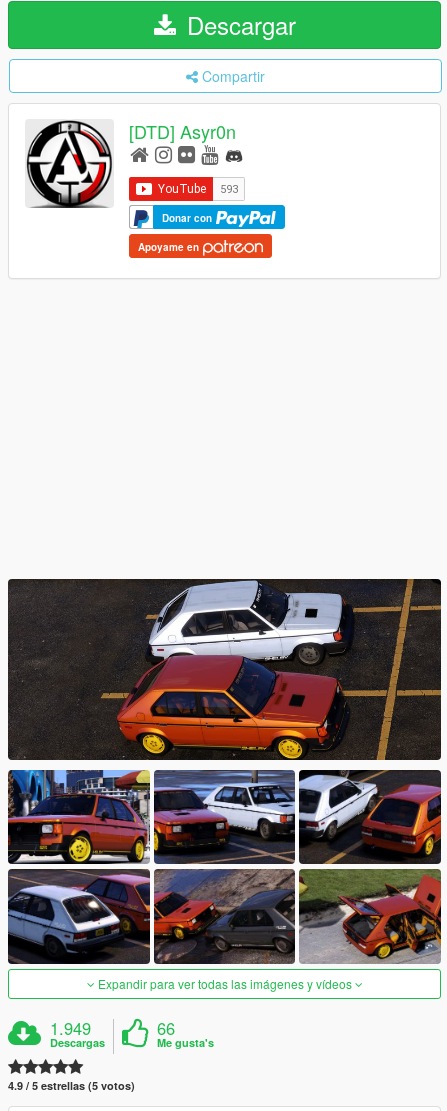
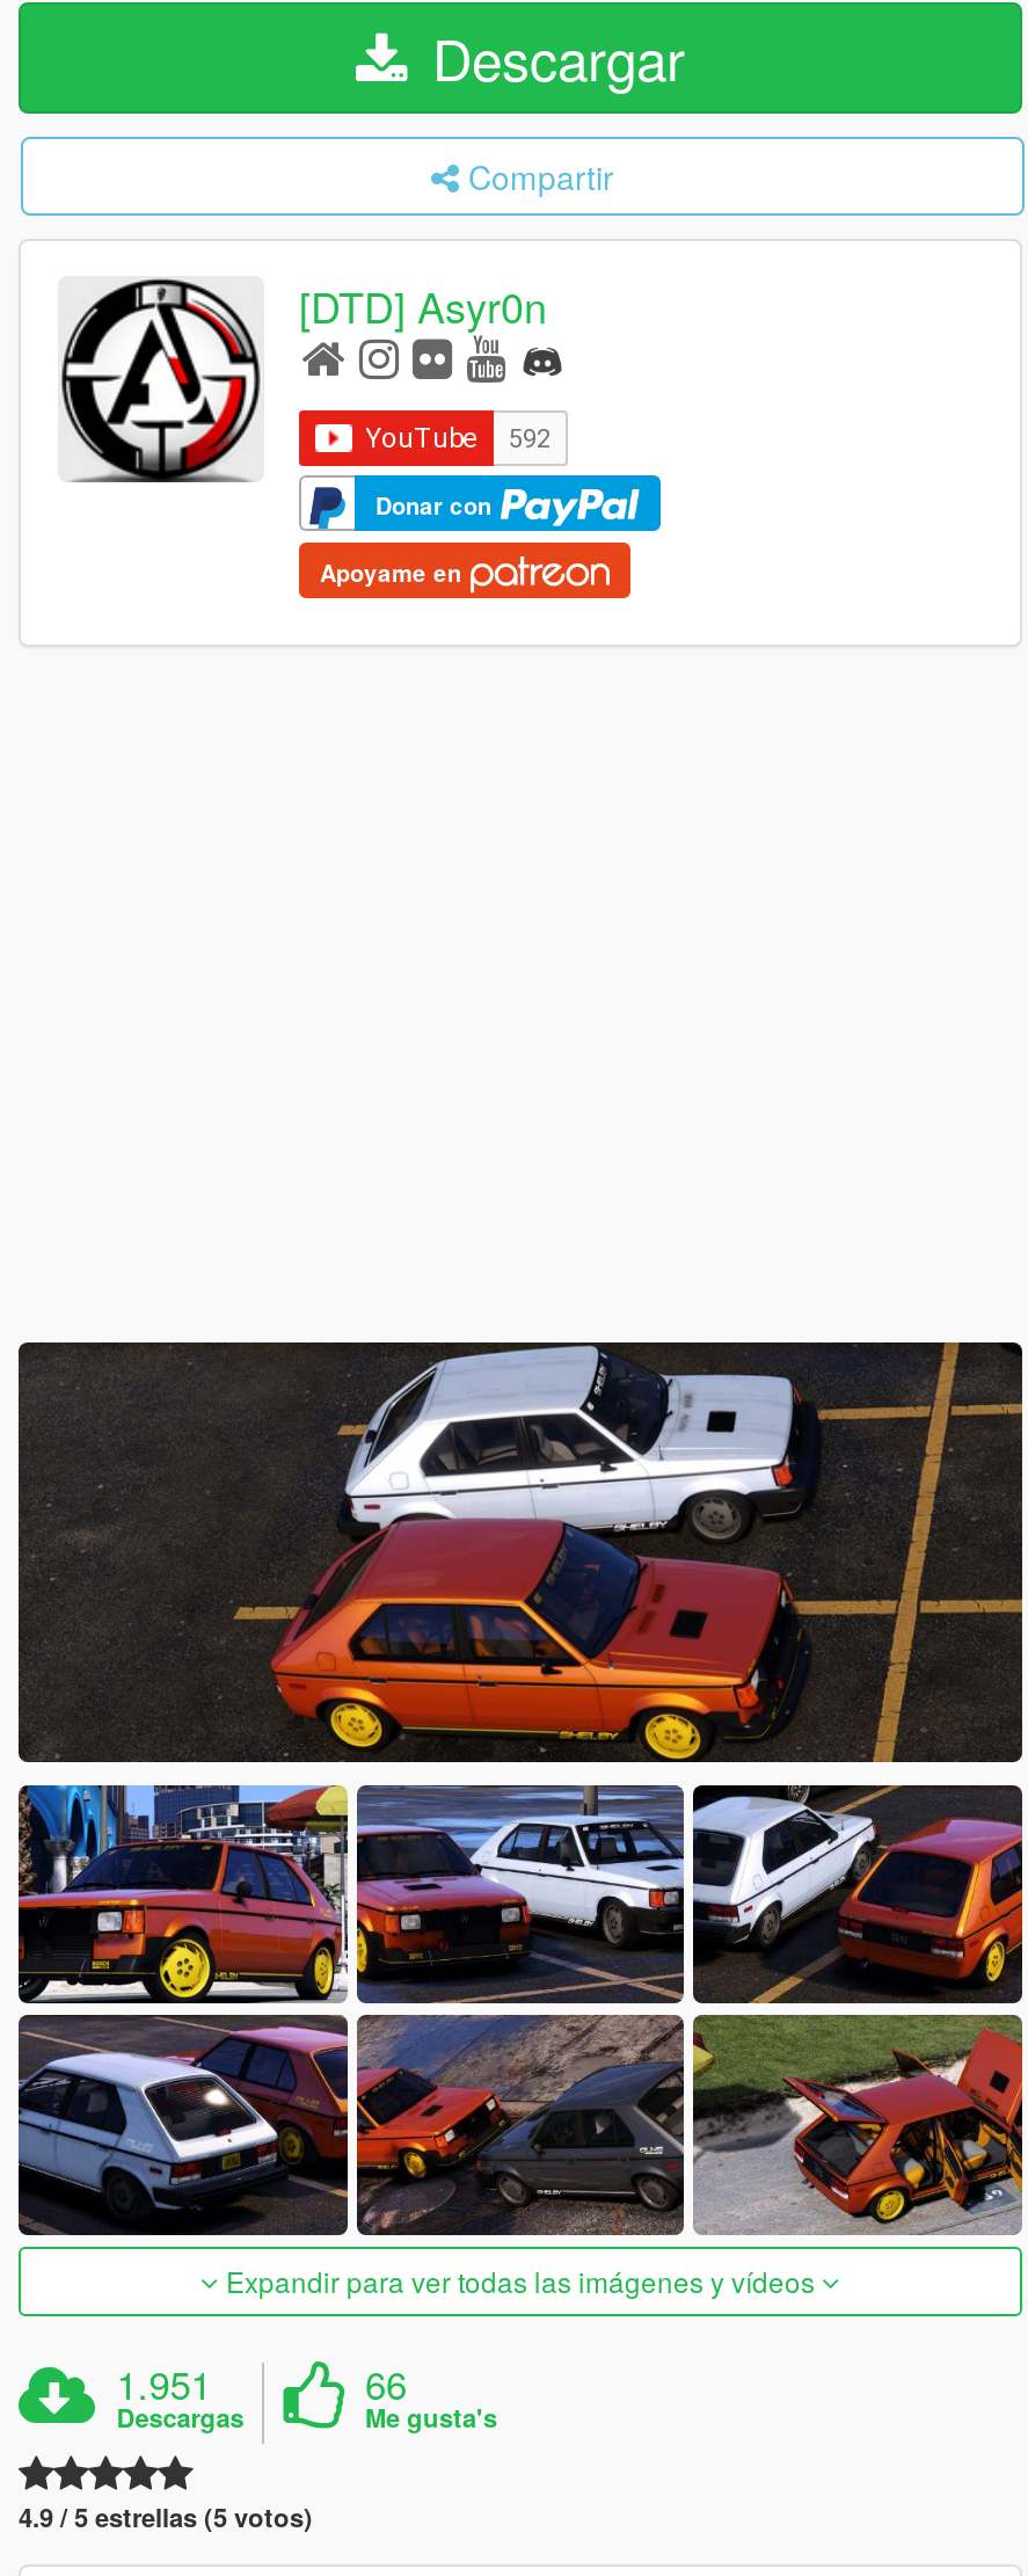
[50,1015,91,1039] 1.949 -> [116,2355,211,2410] 1.951

